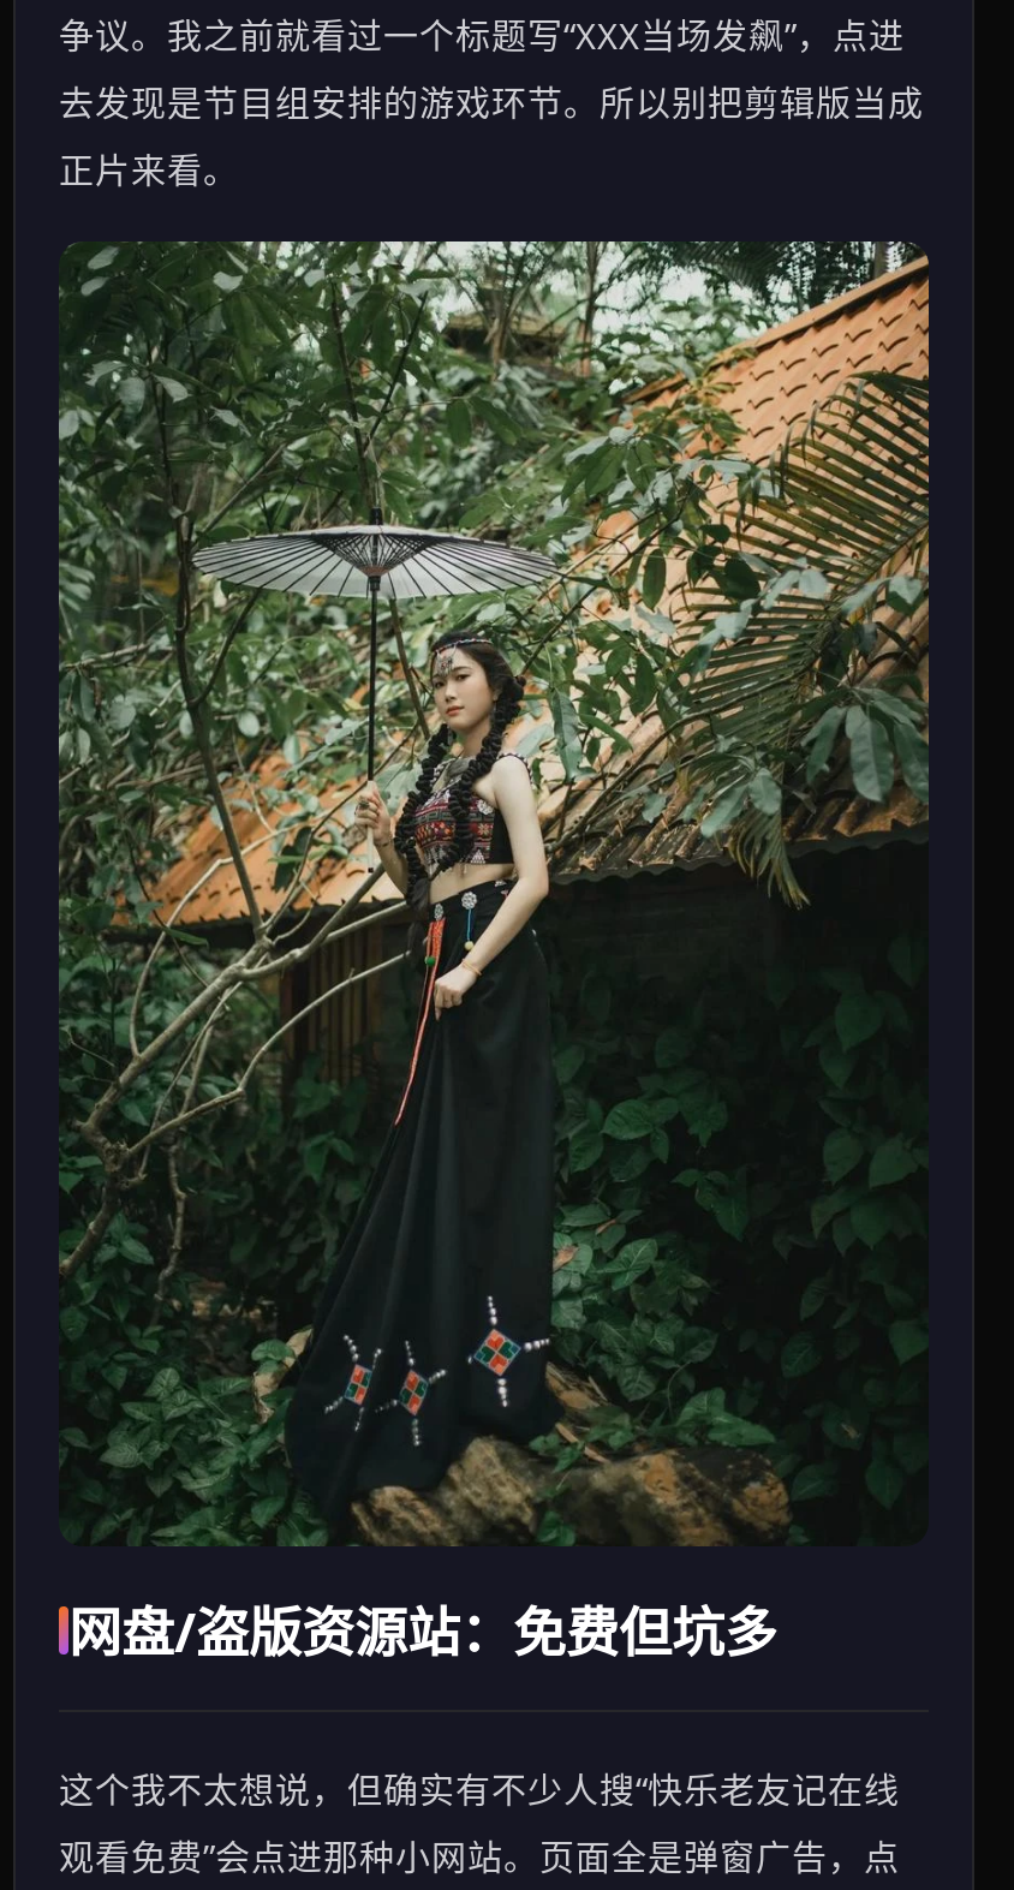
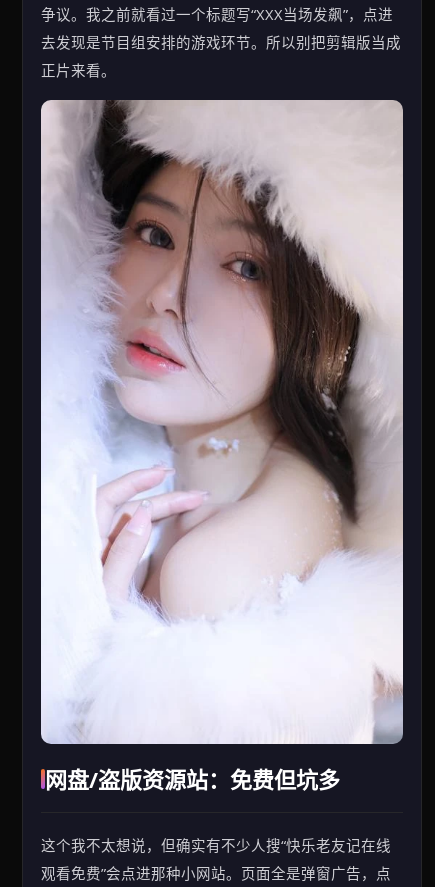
[56,240,931,1545] [image] -> [40,99,404,745] [image]

